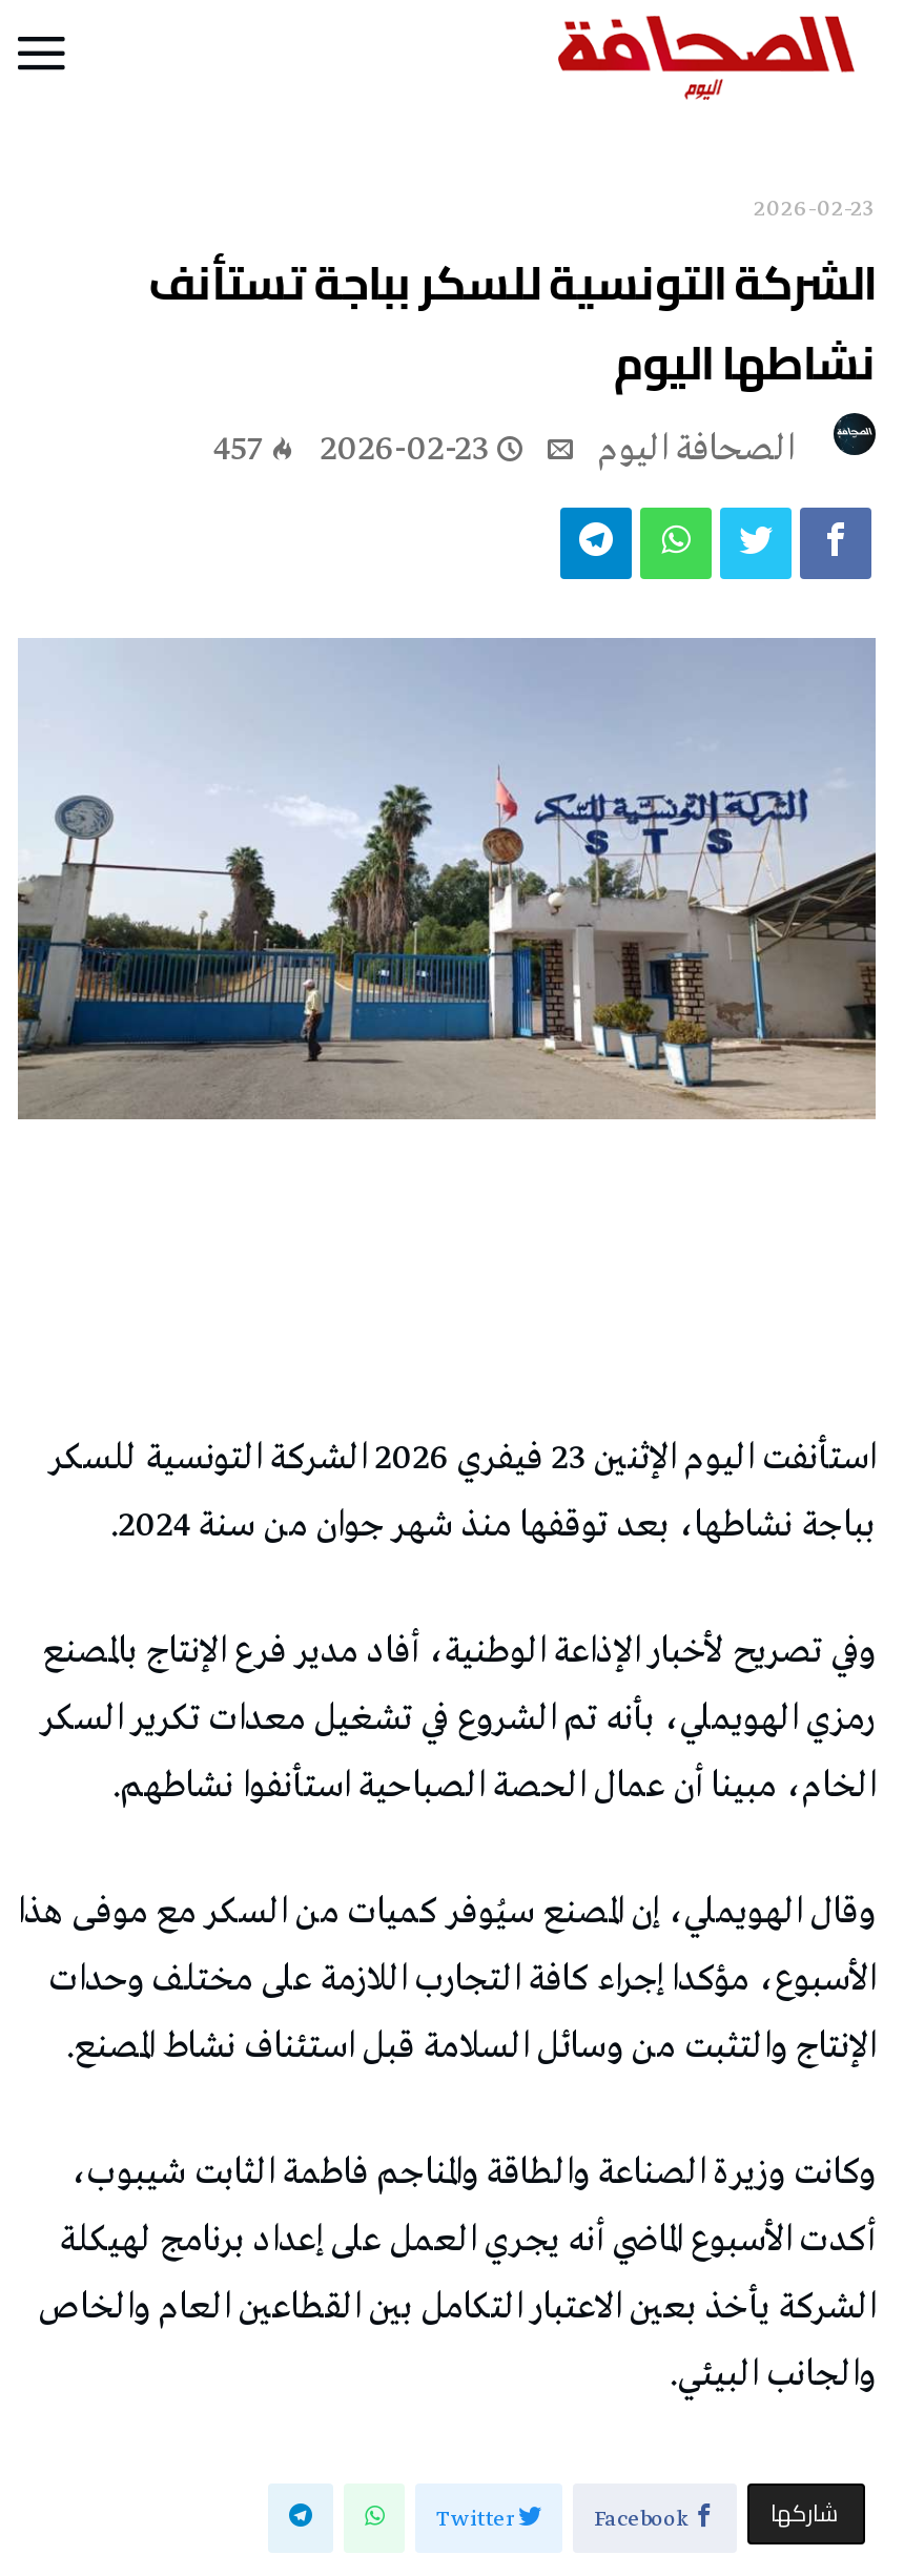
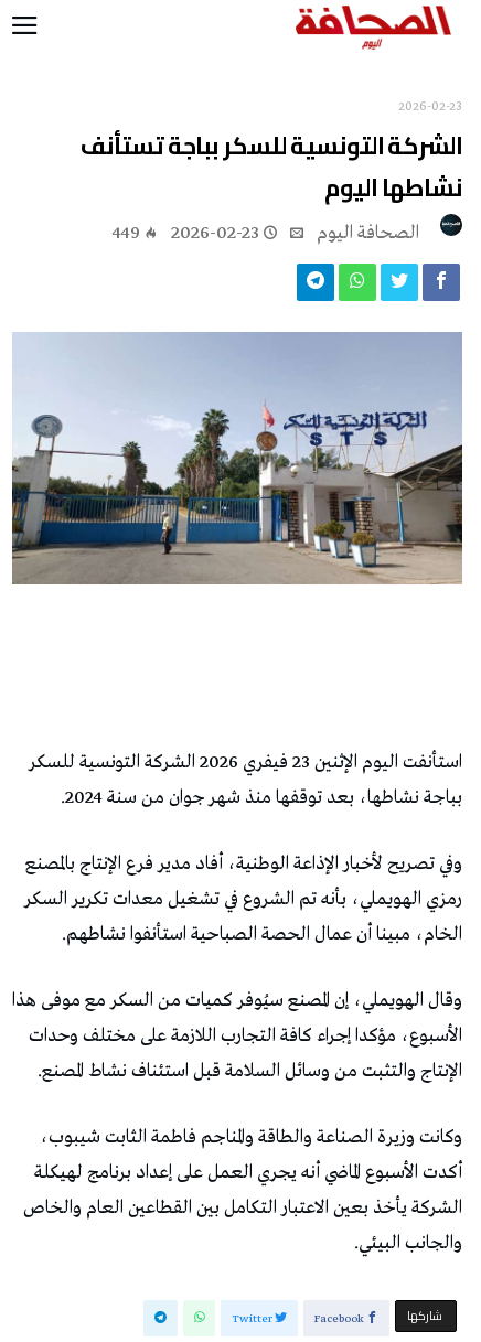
[213,428,489,472] 457 2026-02-23 -> [113,222,259,245] 449 2026-02-23

